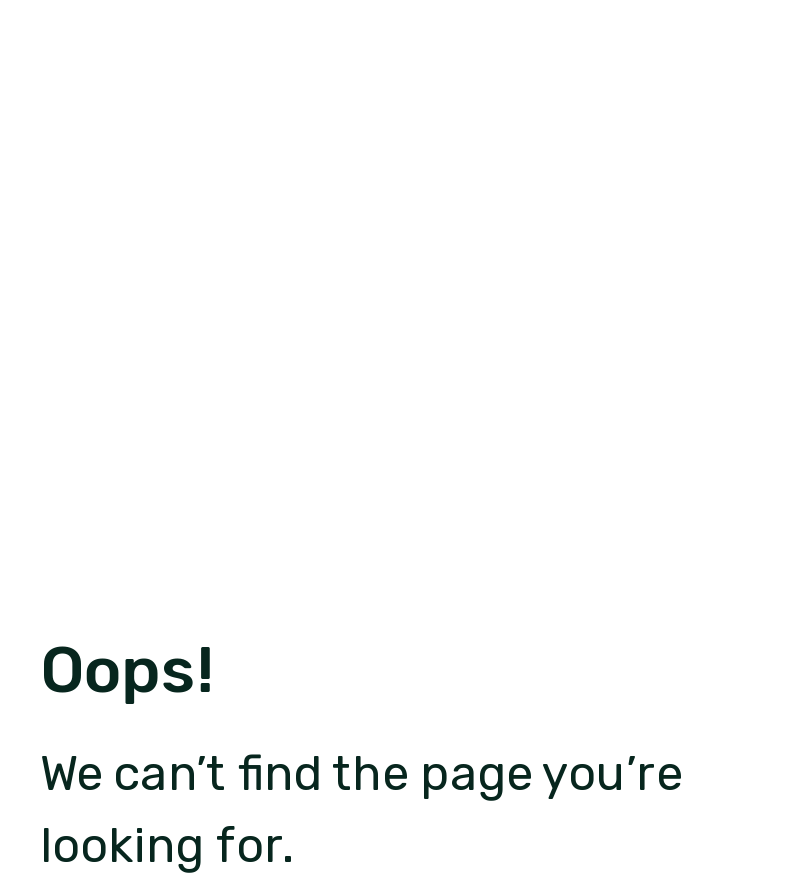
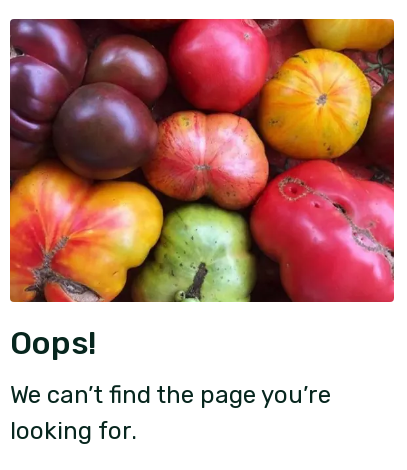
none -> [9,18,395,303] [image]

